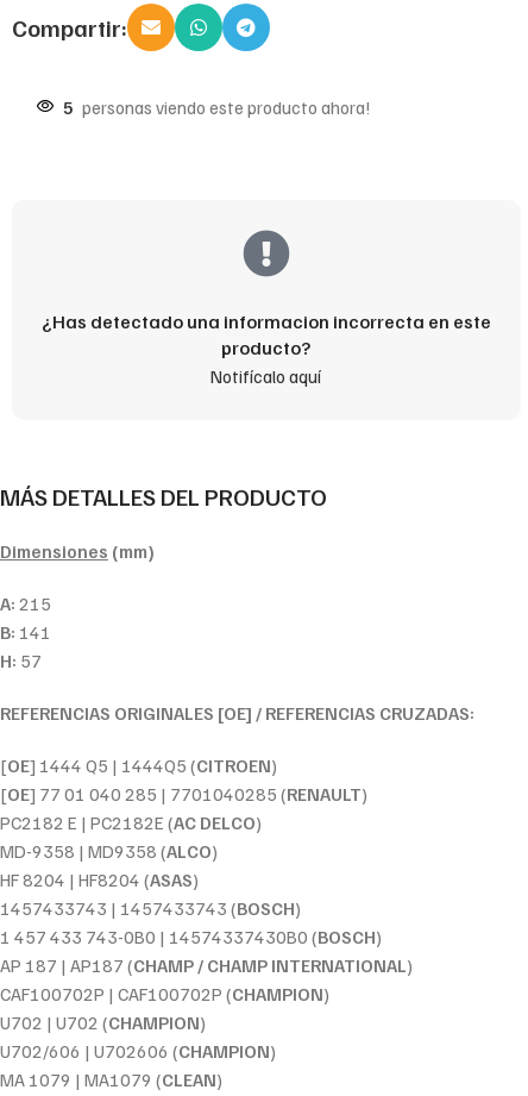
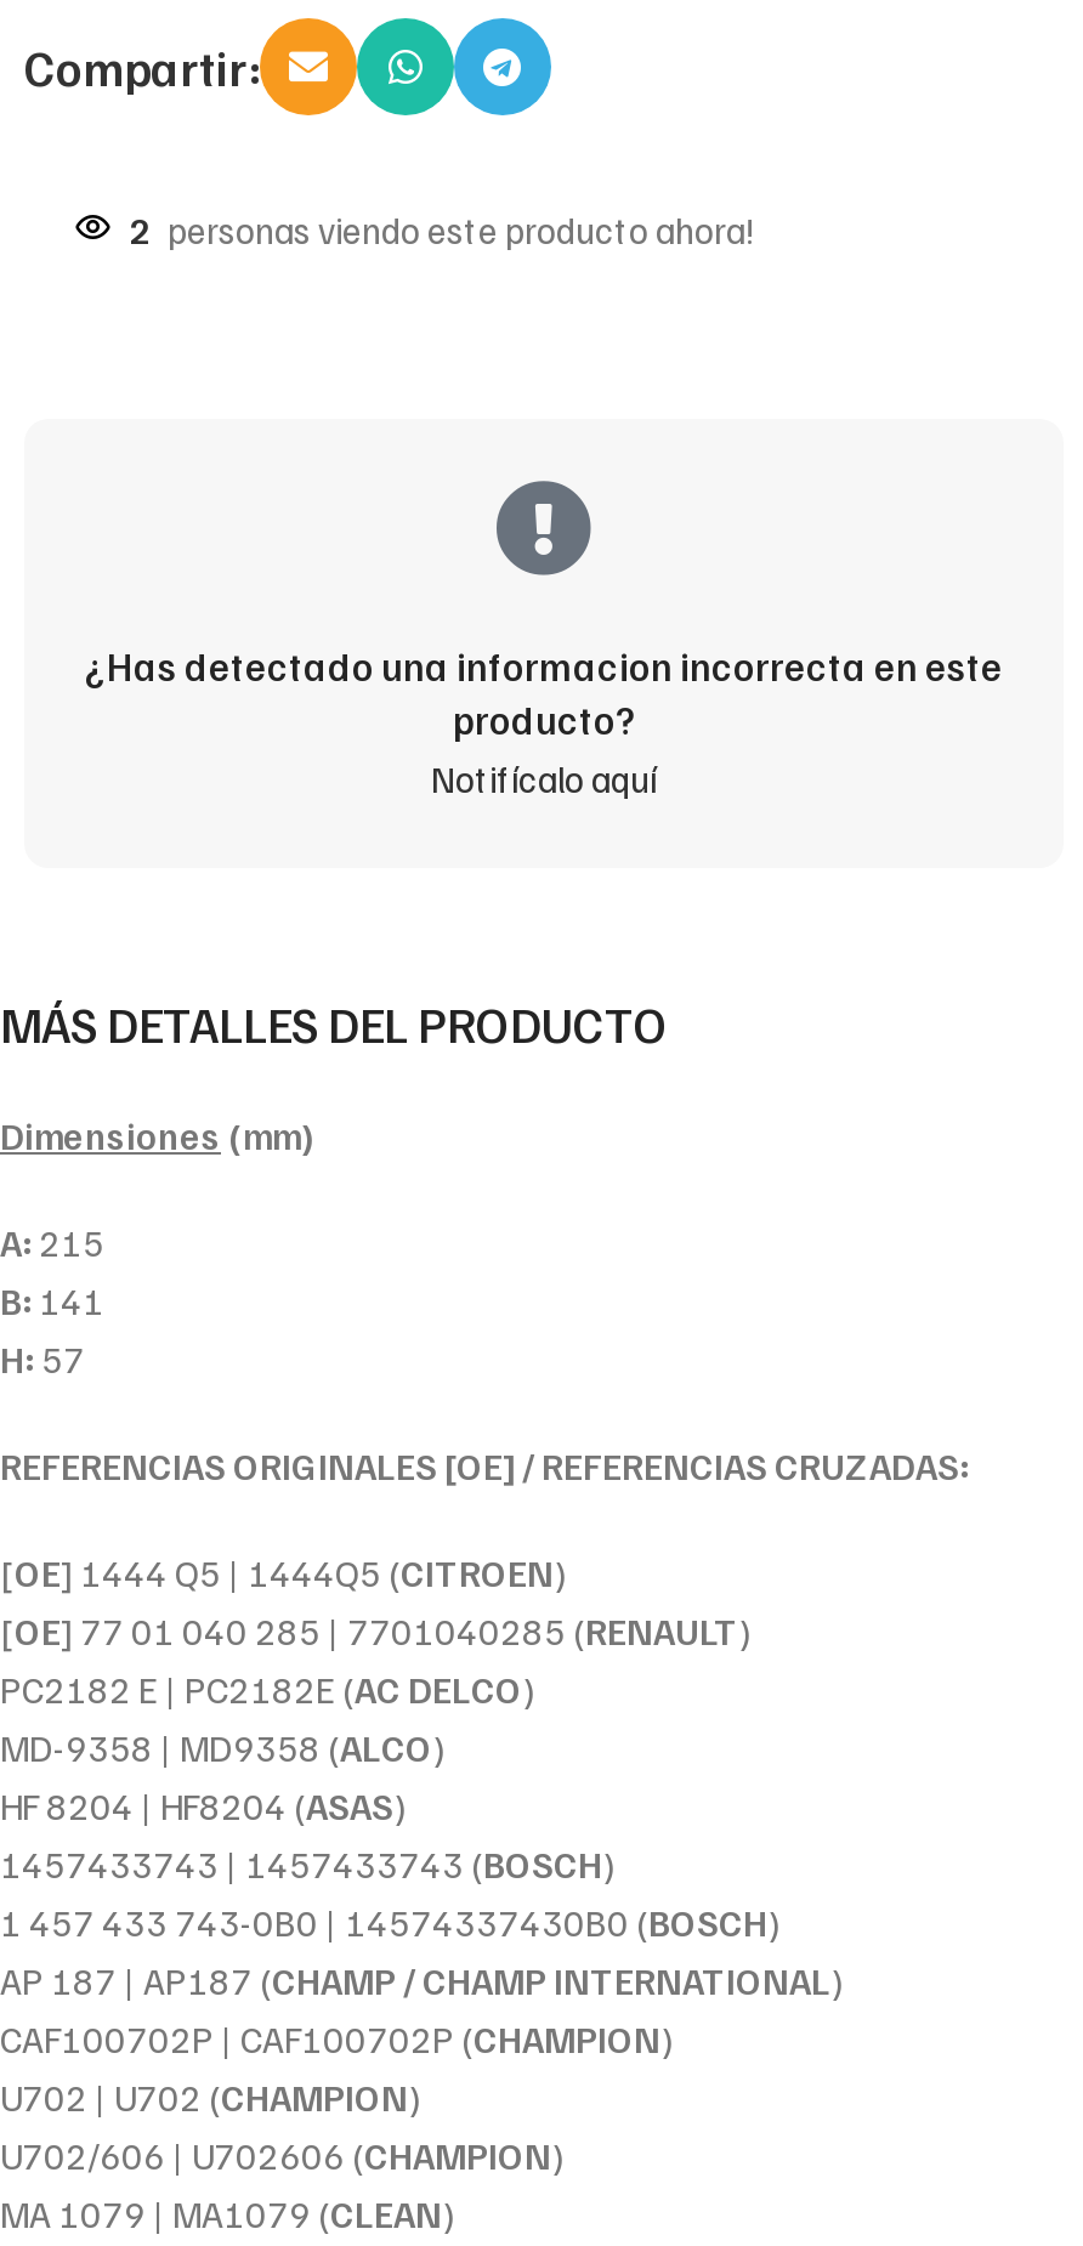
[63,96,371,118] 5 personas viendo este producto ahora! -> [129,208,758,251] 2 personas viendo este producto ahora!

